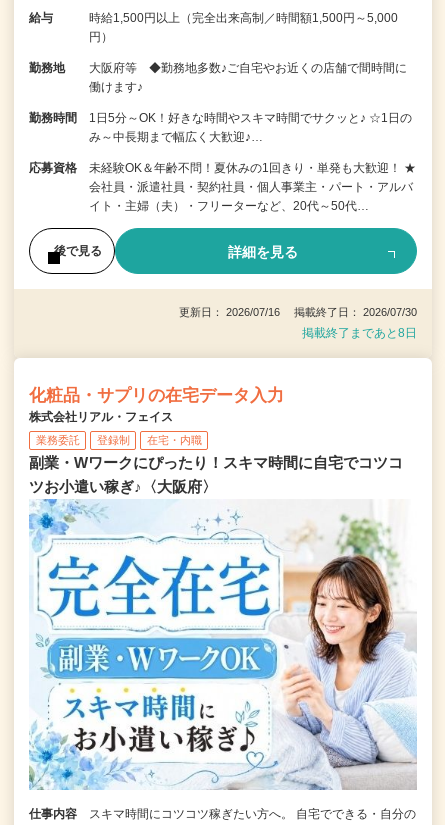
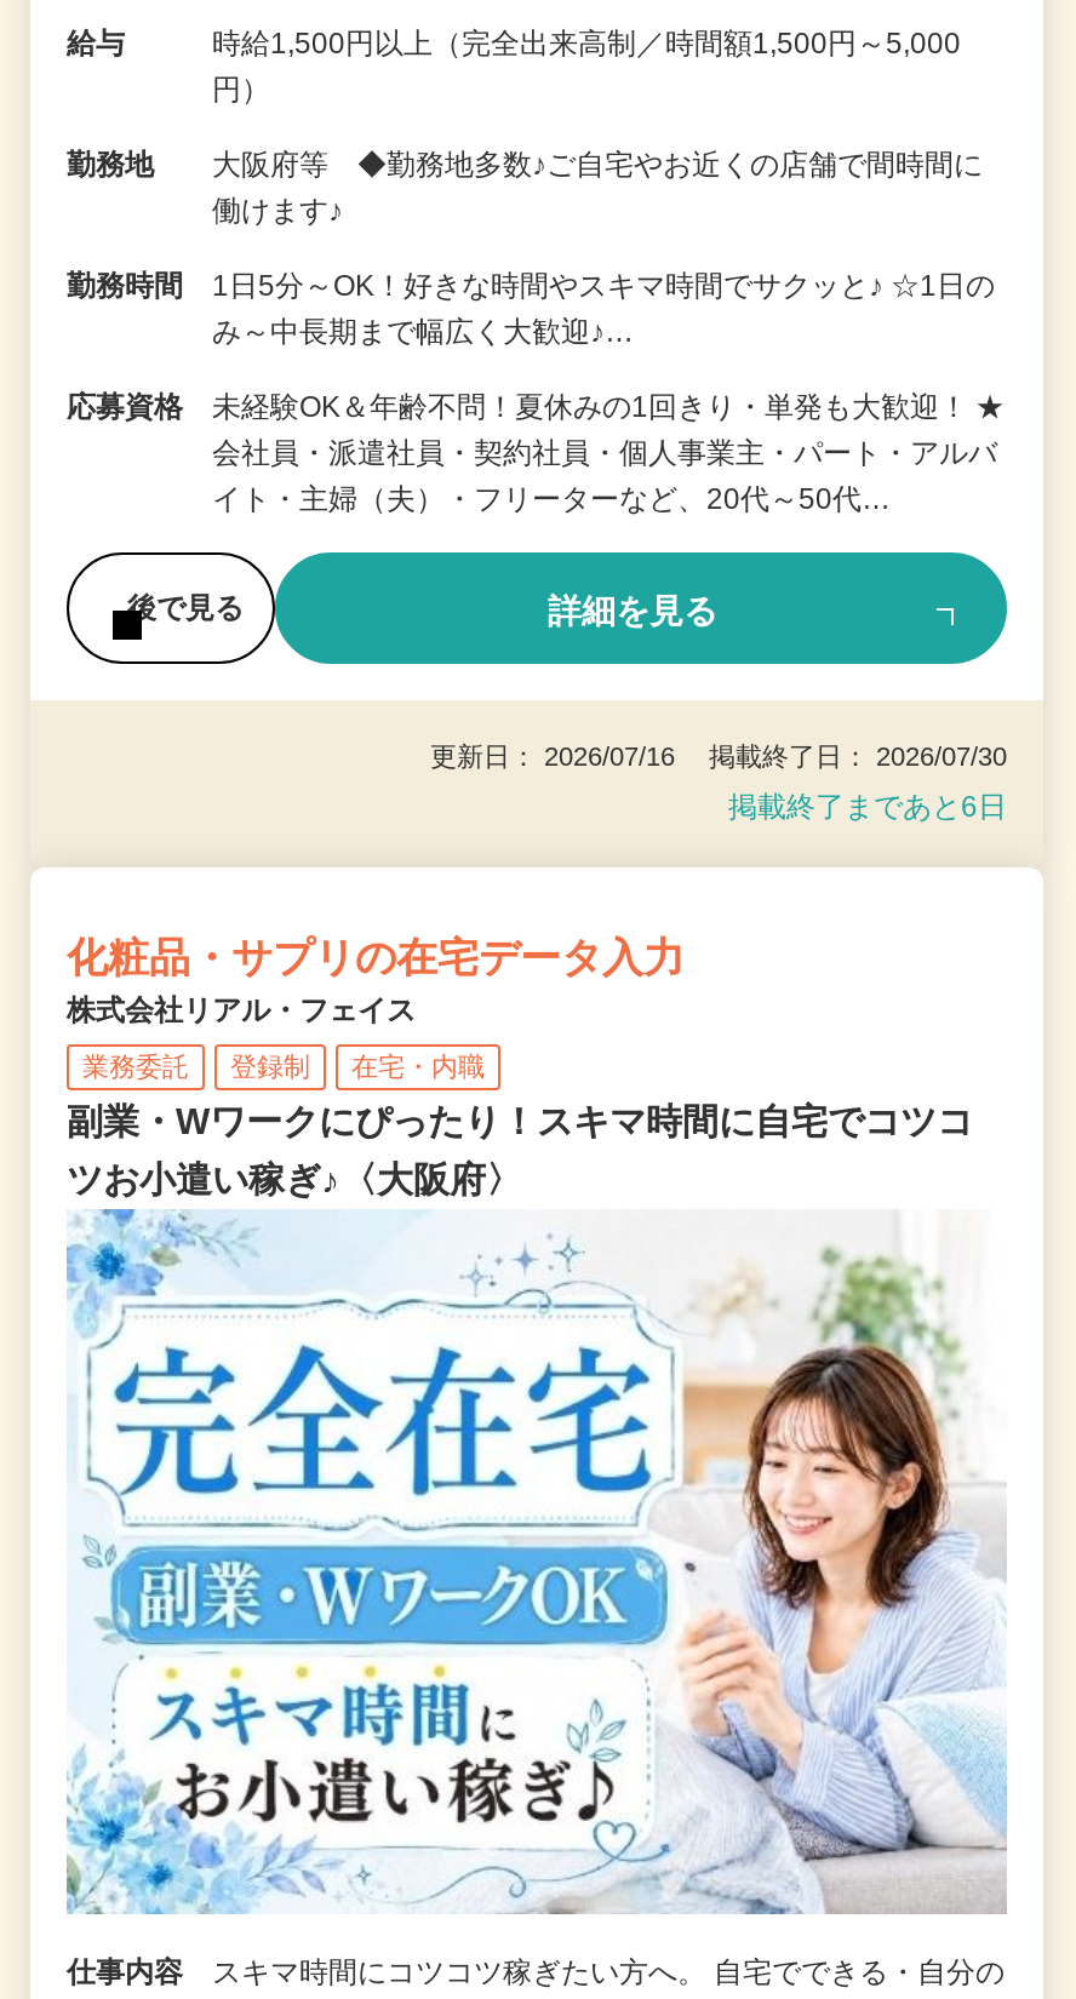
[302,326,417,340] 掲載終了まであと8日 -> [728,791,1007,825] 掲載終了まであと6日

